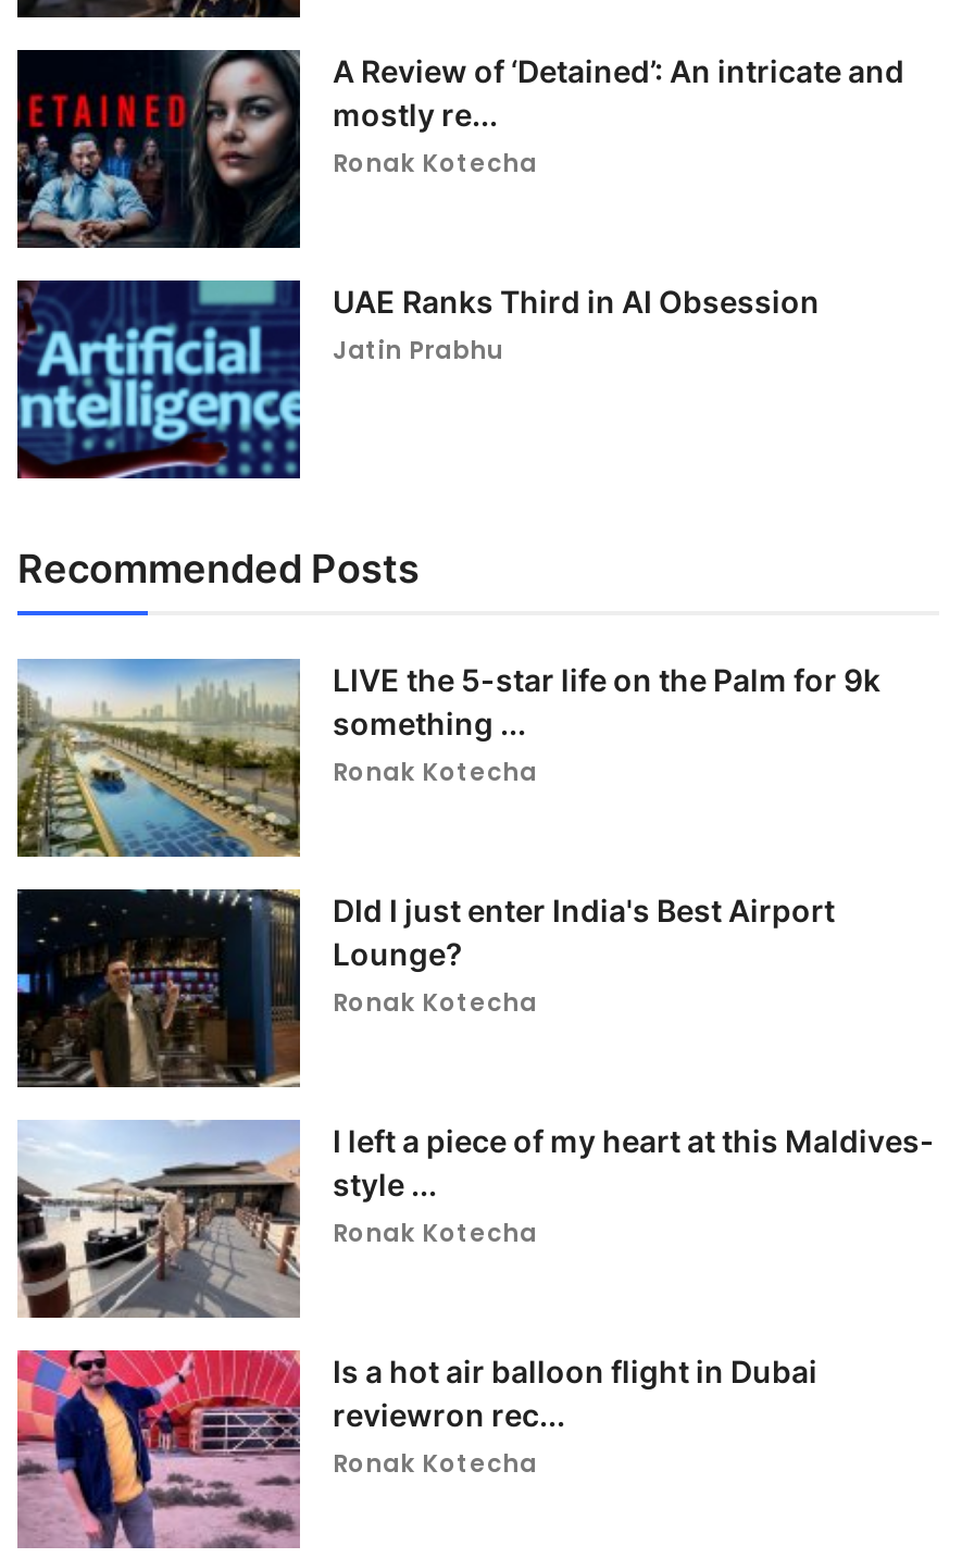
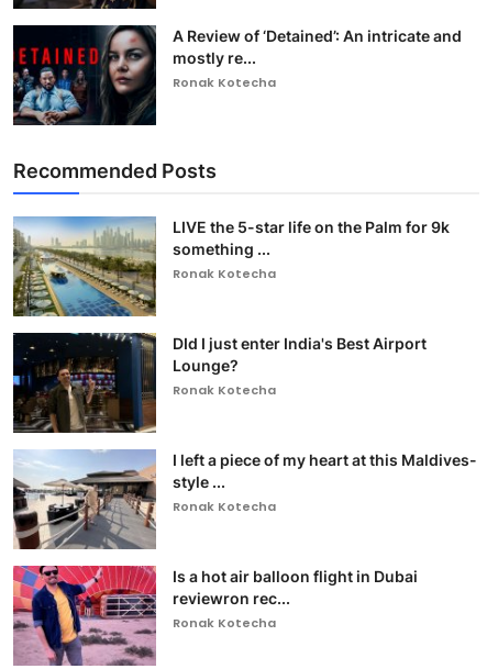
[15,278,820,481] [image] | UAE Ranks Third in AI Obsession | Jatin Prabhu -> none

